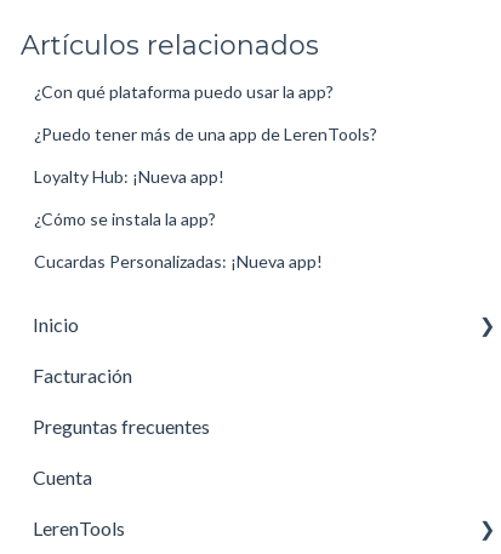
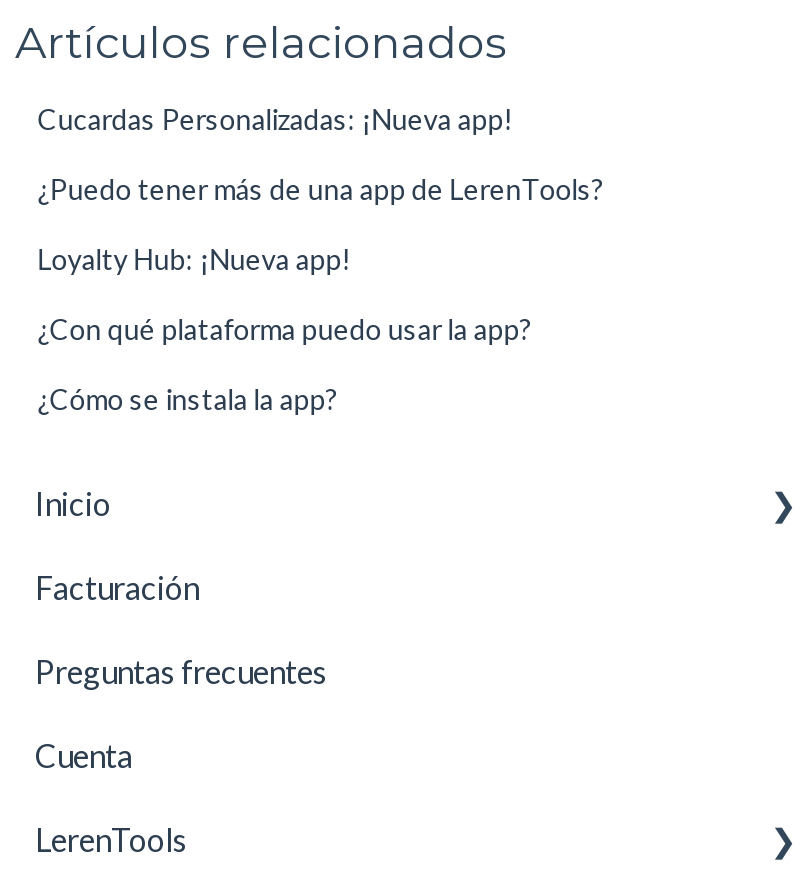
moved [34,81,334,102] -> [37,312,531,346]: ¿Con qué plataforma puedo usar la app?
moved [34,208,216,229] -> [37,382,337,416]: ¿Cómo se instala la app?
moved [34,251,323,271] -> [37,102,513,136]: Cucardas Personalizadas: ¡Nueva app!

